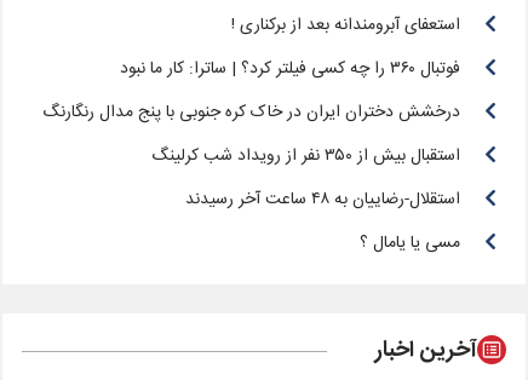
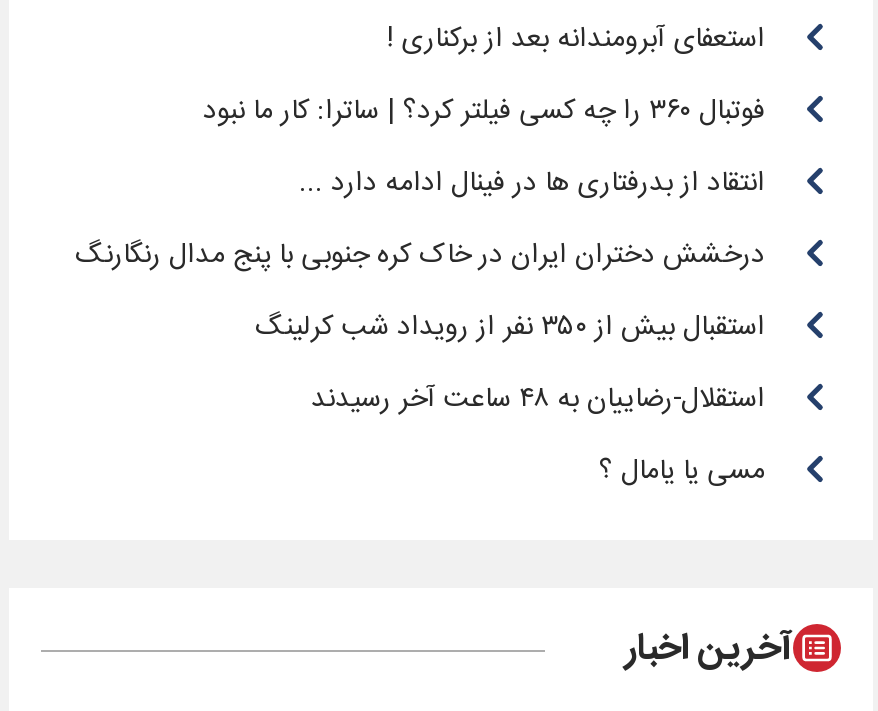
none -> [299,159,765,205] انتقاد از بدرفتاری ها در فینال ادامه دارد ...

